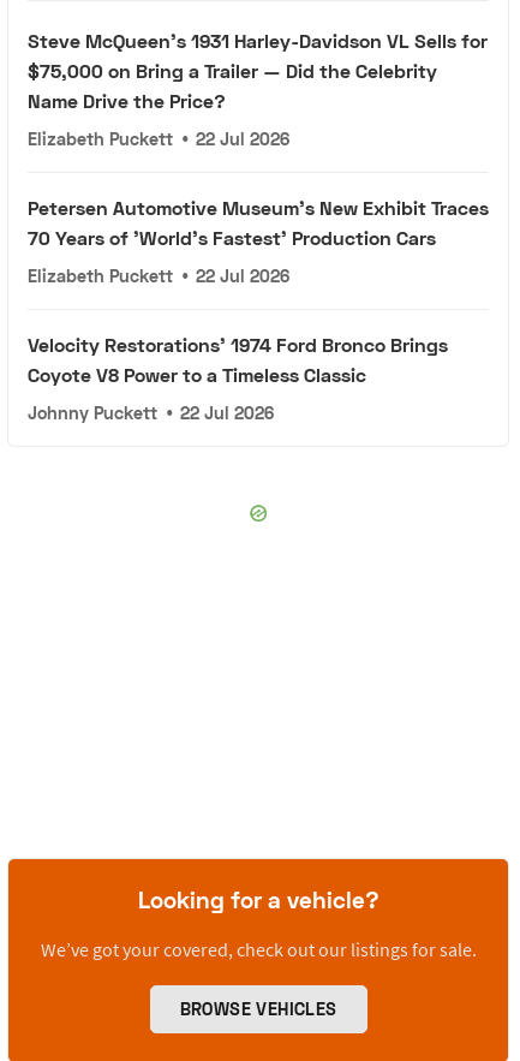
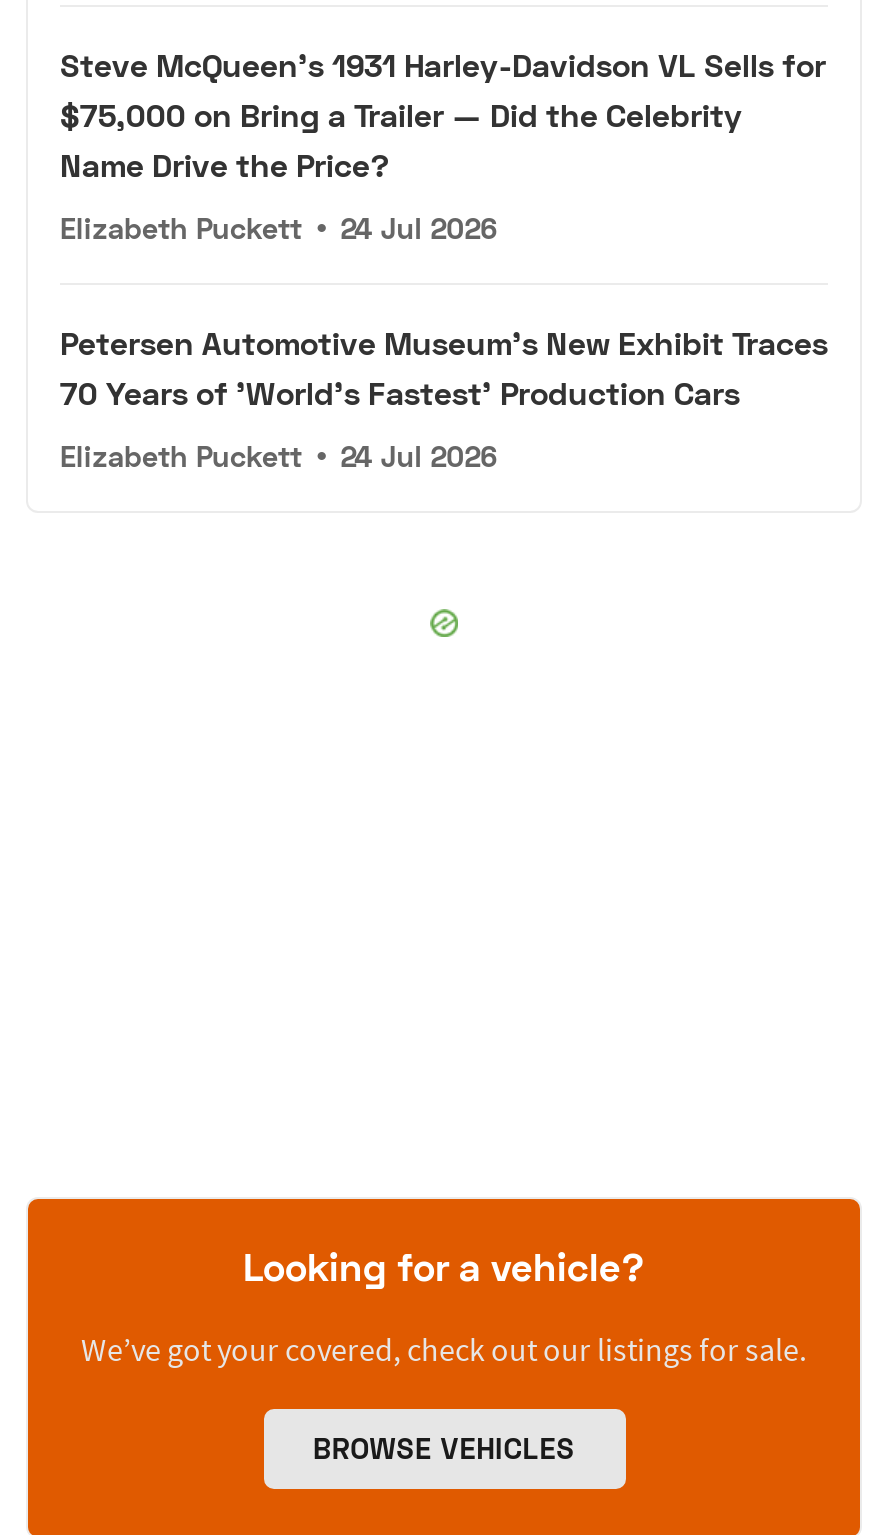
[28,128,290,148] Elizabeth Puckett • 22 Jul 2026 -> [60,210,496,244] Elizabeth Puckett • 24 Jul 2026
[28,265,448,422] Elizabeth Puckett • 22 Jul 2026 | Velocity Restorations' 1974 Ford Bronco Brings | Coyote V8 Power to a Timeless Classic | Johnny Puckett • 22 Jul 2026 -> [60,438,496,472] Elizabeth Puckett • 24 Jul 2026

